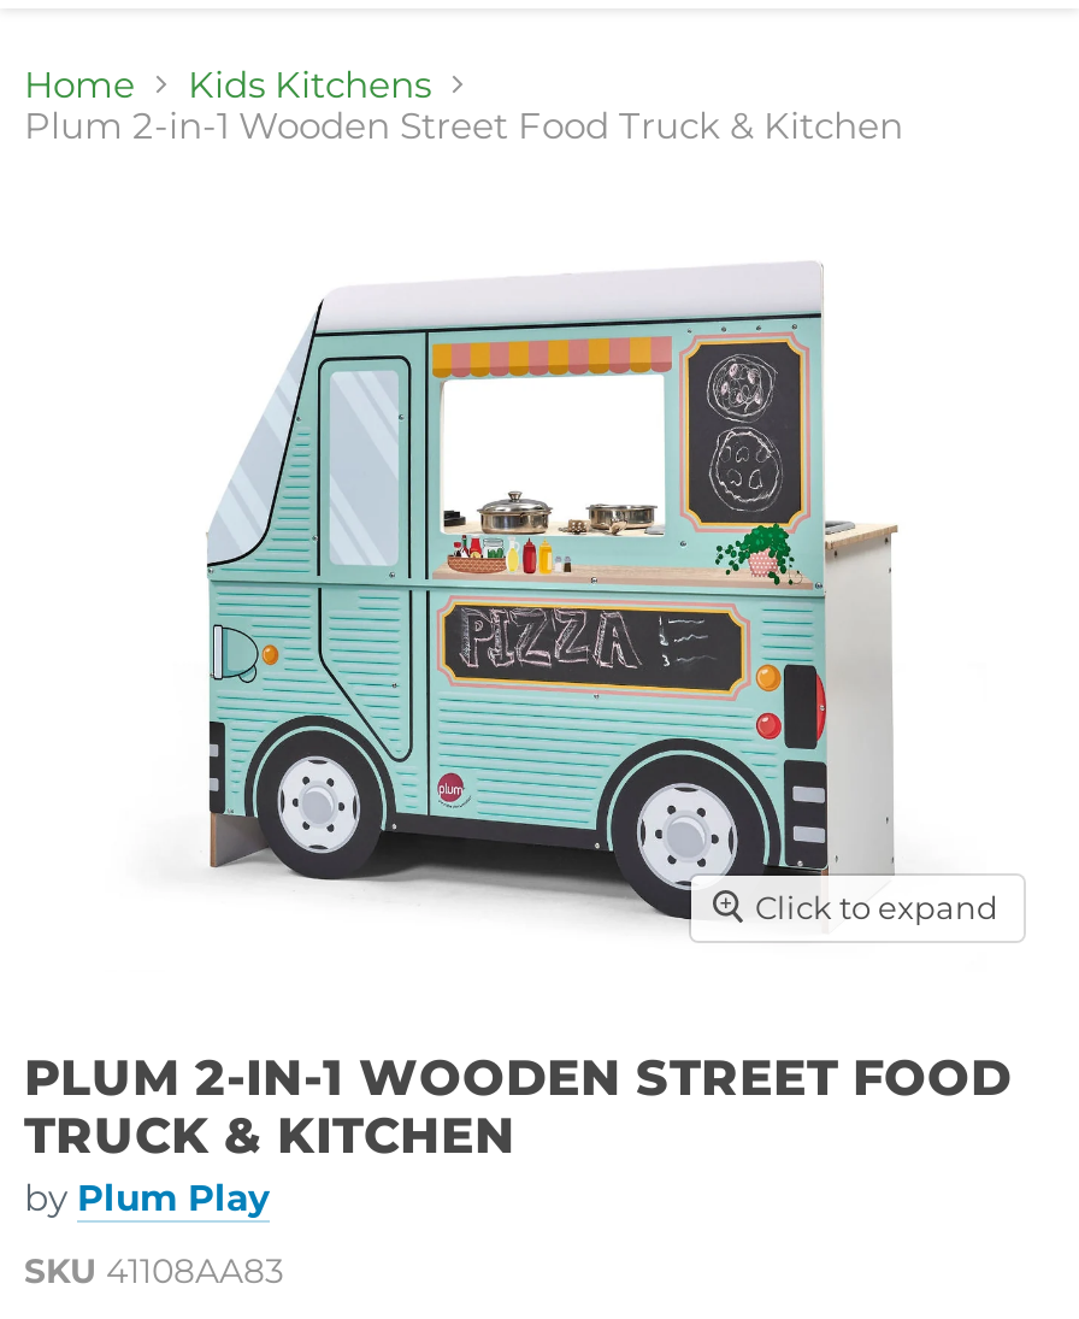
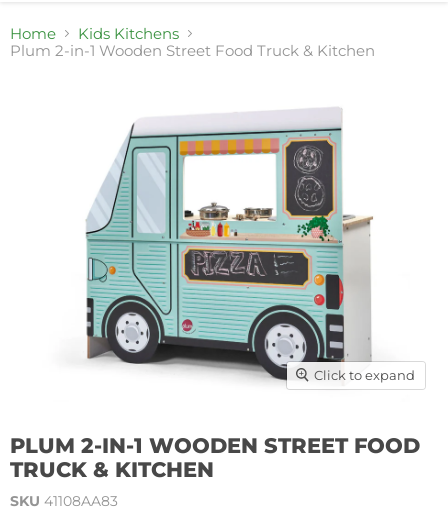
[24,1174,270,1220] by Plum Play -> none

